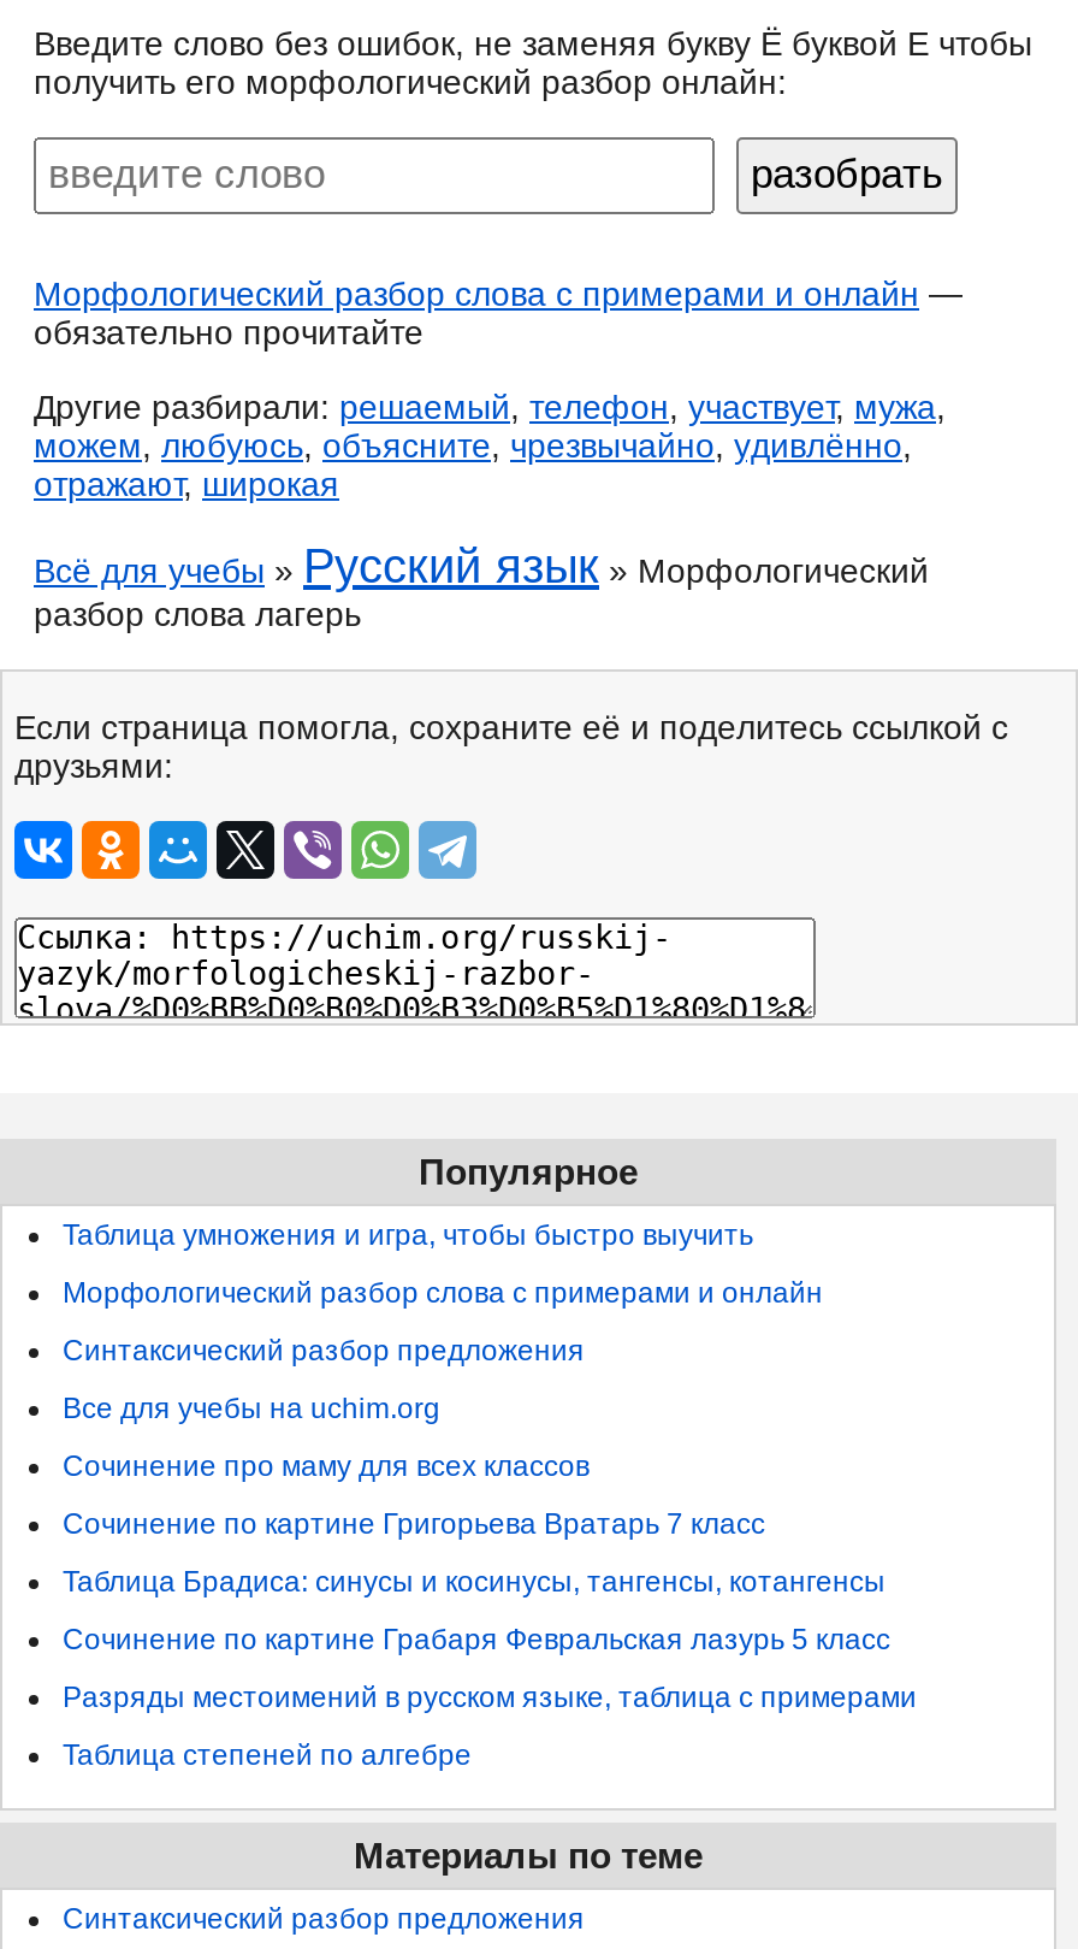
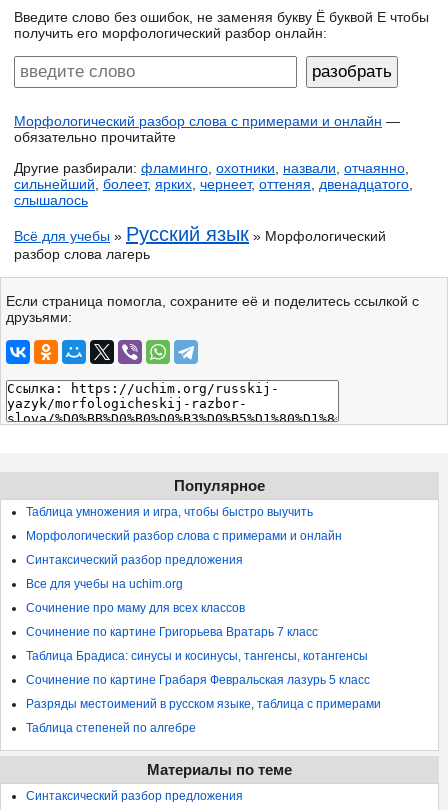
[34,388,946,503] Другие разбирали: решаемый, телефон, участвует, мужа, | можем,любуюсь, объясните, чрезвычайно, удивлённо, | отражают, широкая -> [14,160,413,208] Другие разбирали: фламинго, охотники, назвали, отчаянно, | сильнейший, болеет, ярких, чернеет, оттеняя, двенадцатого, | слышалось

